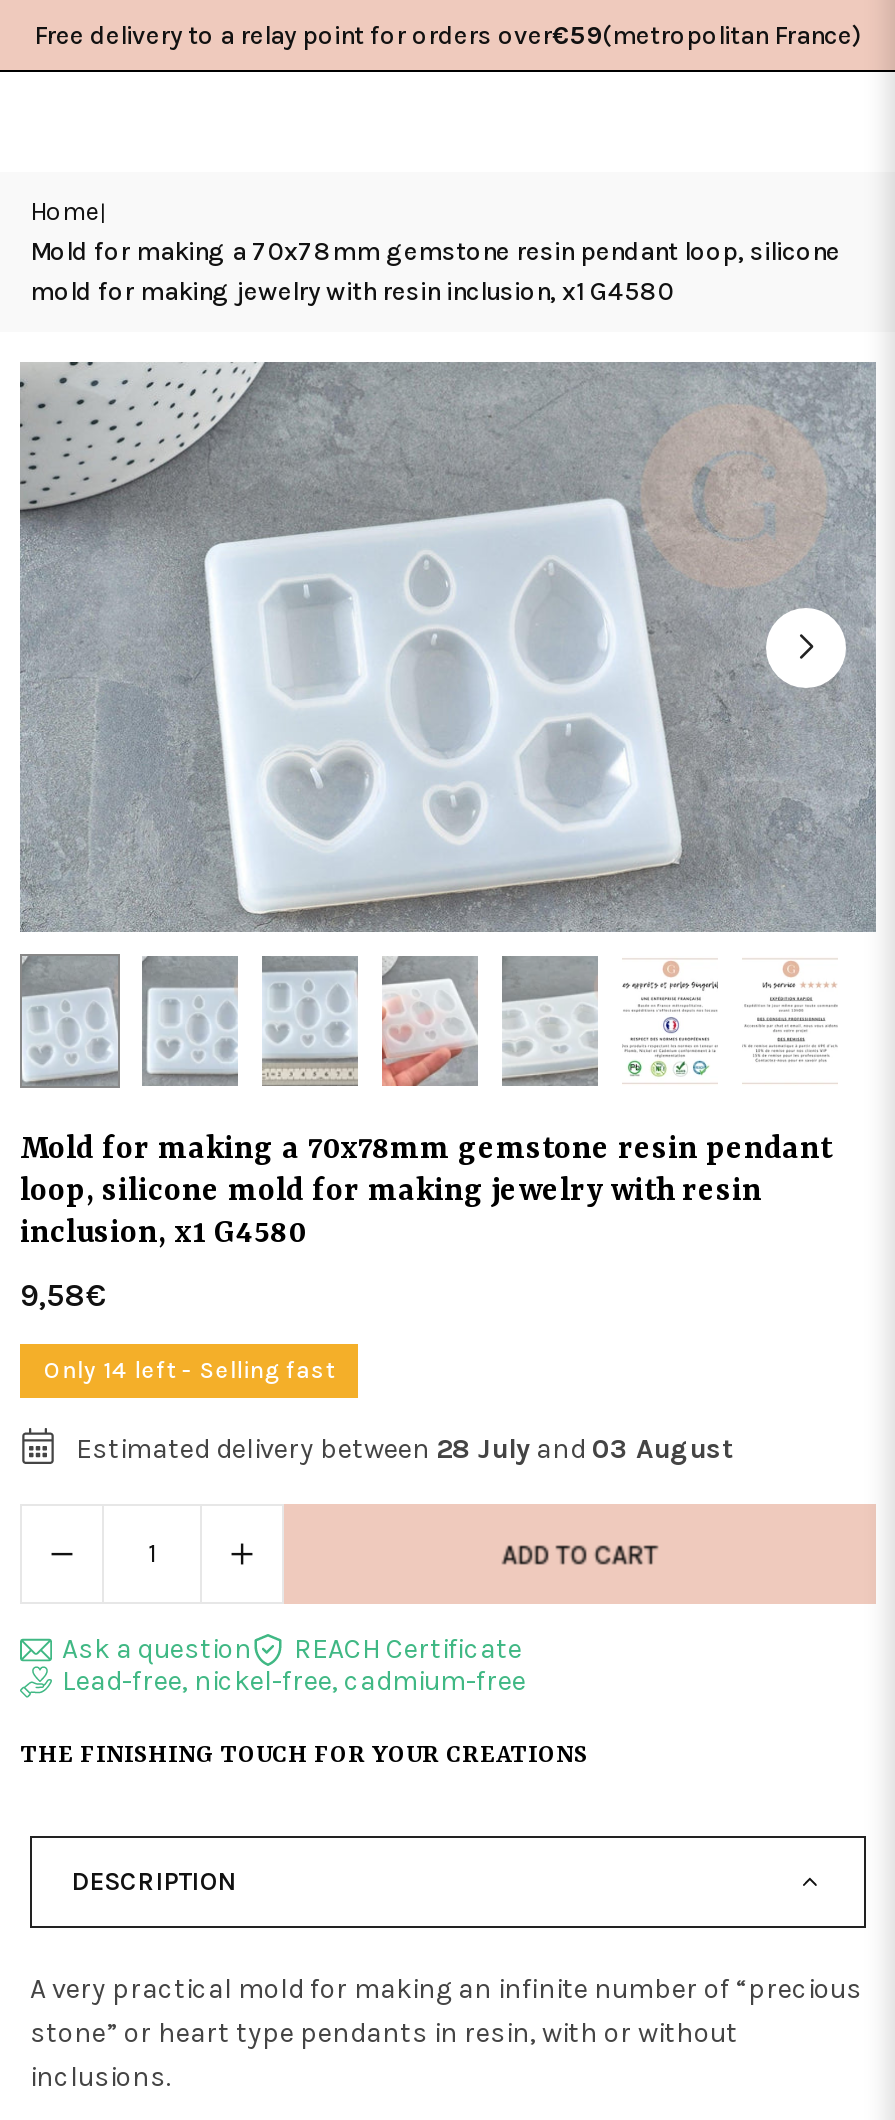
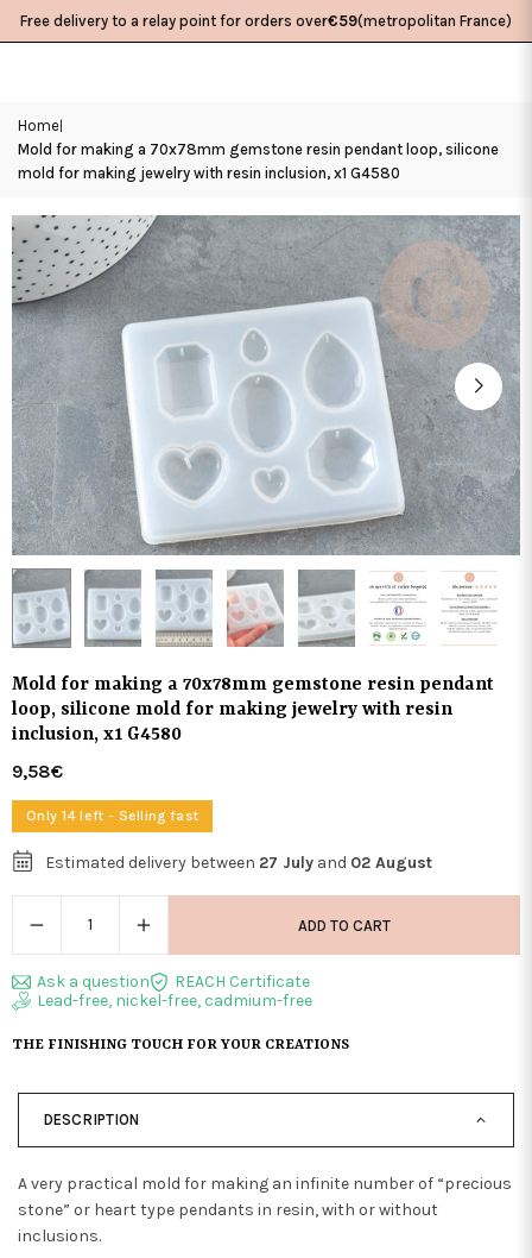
[76,1432,732,1466] Estimated delivery between 28 July and 03 August -> [45,853,432,873] Estimated delivery between 27 July and 02 August

